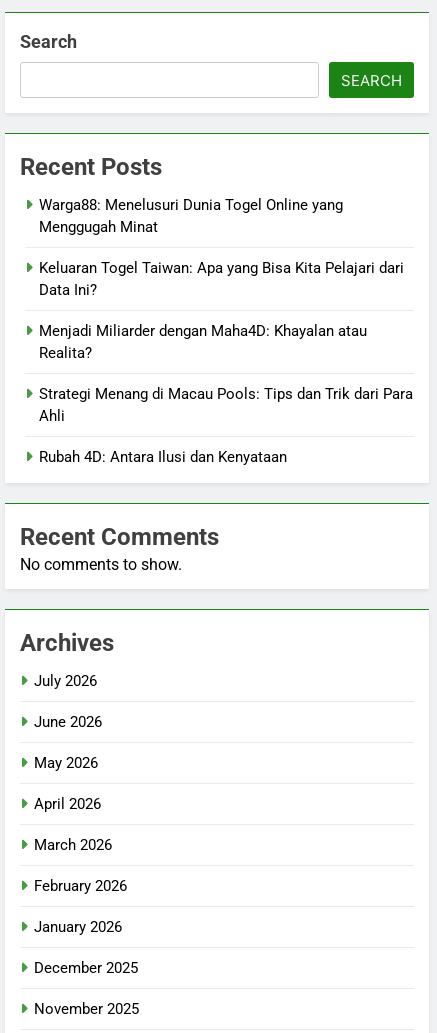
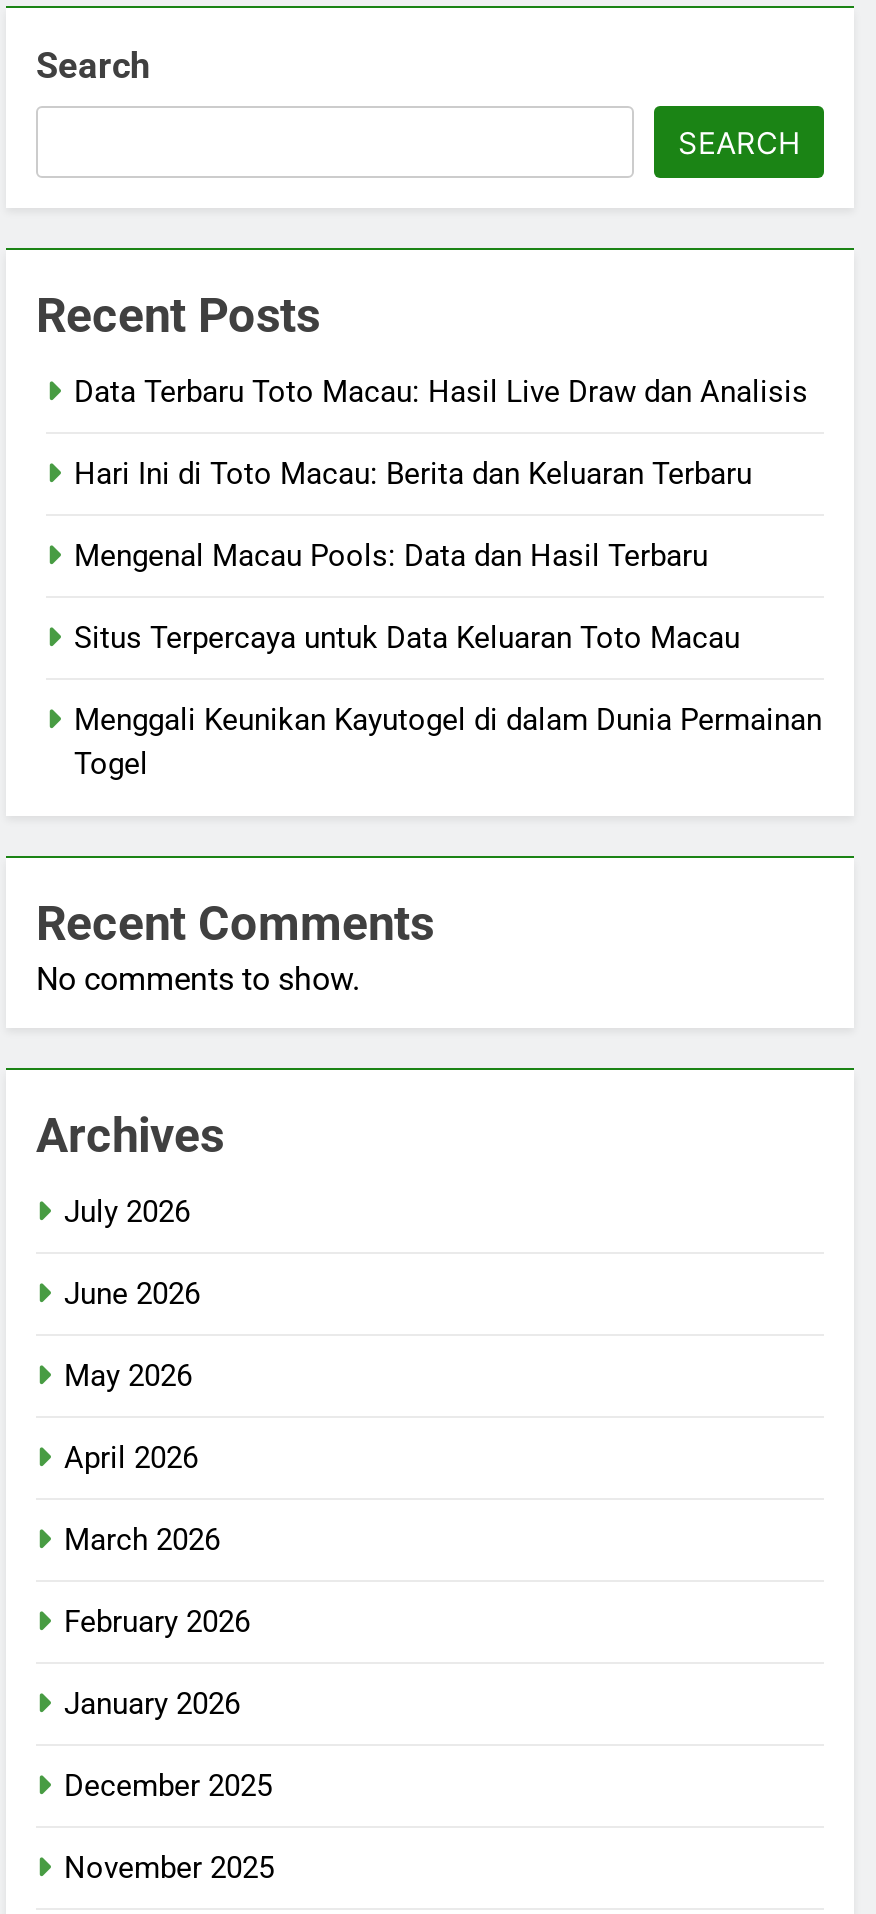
[39,196,343,236] Warga88: Menelusuri Dunia Togel Online yang | Menggugah Minat -> [74,374,808,410] Data Terbaru Toto Macau: Hasil Live Draw dan Analisis
[39,259,404,299] Keluaran Togel Taiwan: Apa yang Bisa Kita Pelajari dari | Data Ini? -> [74,456,752,492] Hari Ini di Toto Macau: Berita dan Keluaran Terbaru
[39,322,367,362] Menjadi Miliarder dengan Maha4D: Khayalan atau | Realita? -> [74,538,708,574] Mengenal Macau Pools: Data dan Hasil Terbaru
[39,385,413,425] Strategi Menang di Macau Pools: Tips dan Trik dari Para | Ahli -> [74,620,740,656] Situs Terpercaya untuk Data Keluaran Toto Macau
[39,448,287,466] Rubah 4D: Antara Ilusi dan Kenyataan -> [74,702,822,782] Menggali Keunikan Kayutogel di dalam Dunia Permainan | Togel

